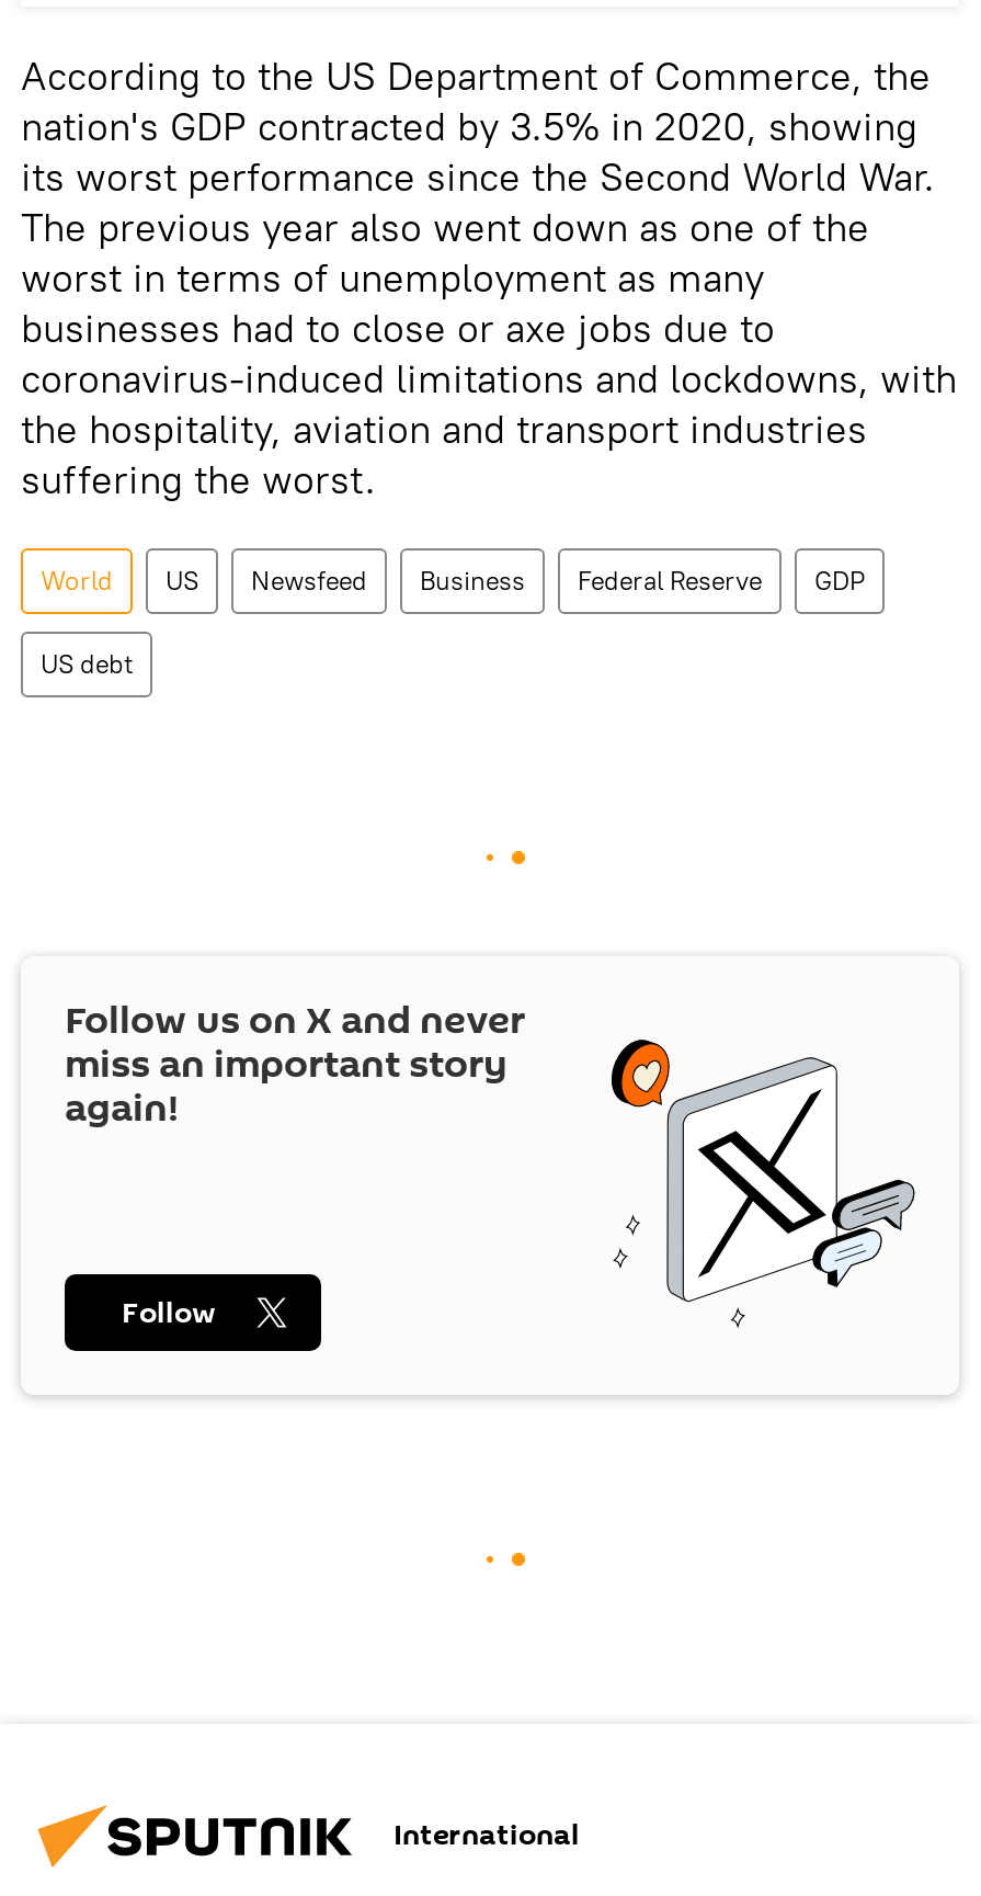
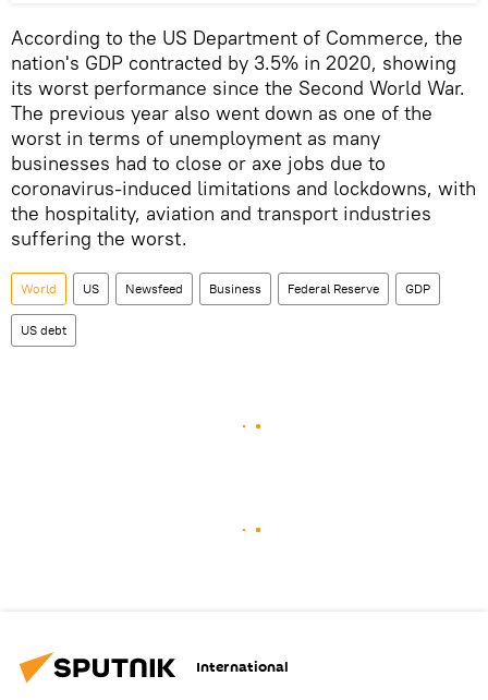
[65,993,917,1329] [image] | Follow us on X and never | miss an important story | again! -> none
[122,1291,216,1333] Follow -> none

